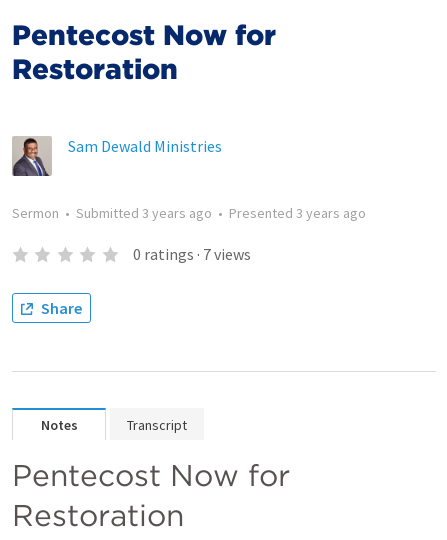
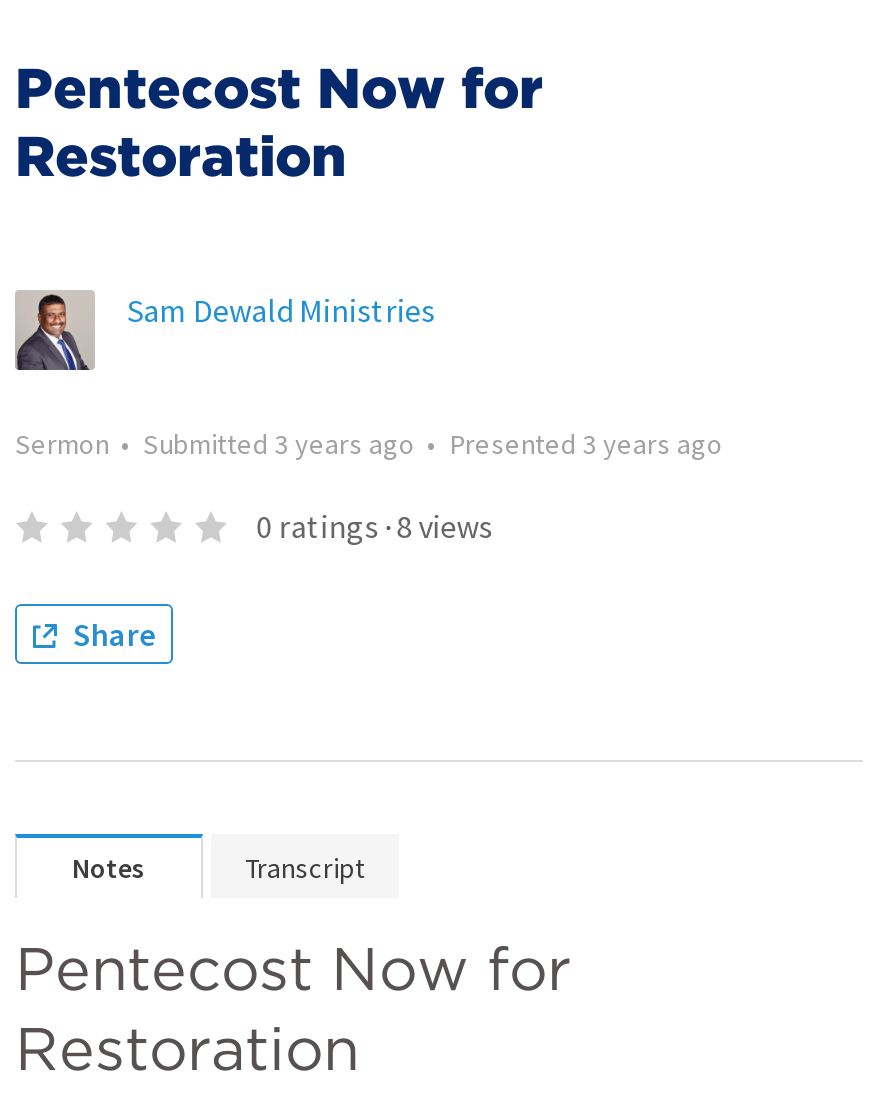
[133,244,251,264] 0 ratings · 7 views -> [256,506,492,546] 0 ratings · 8 views

